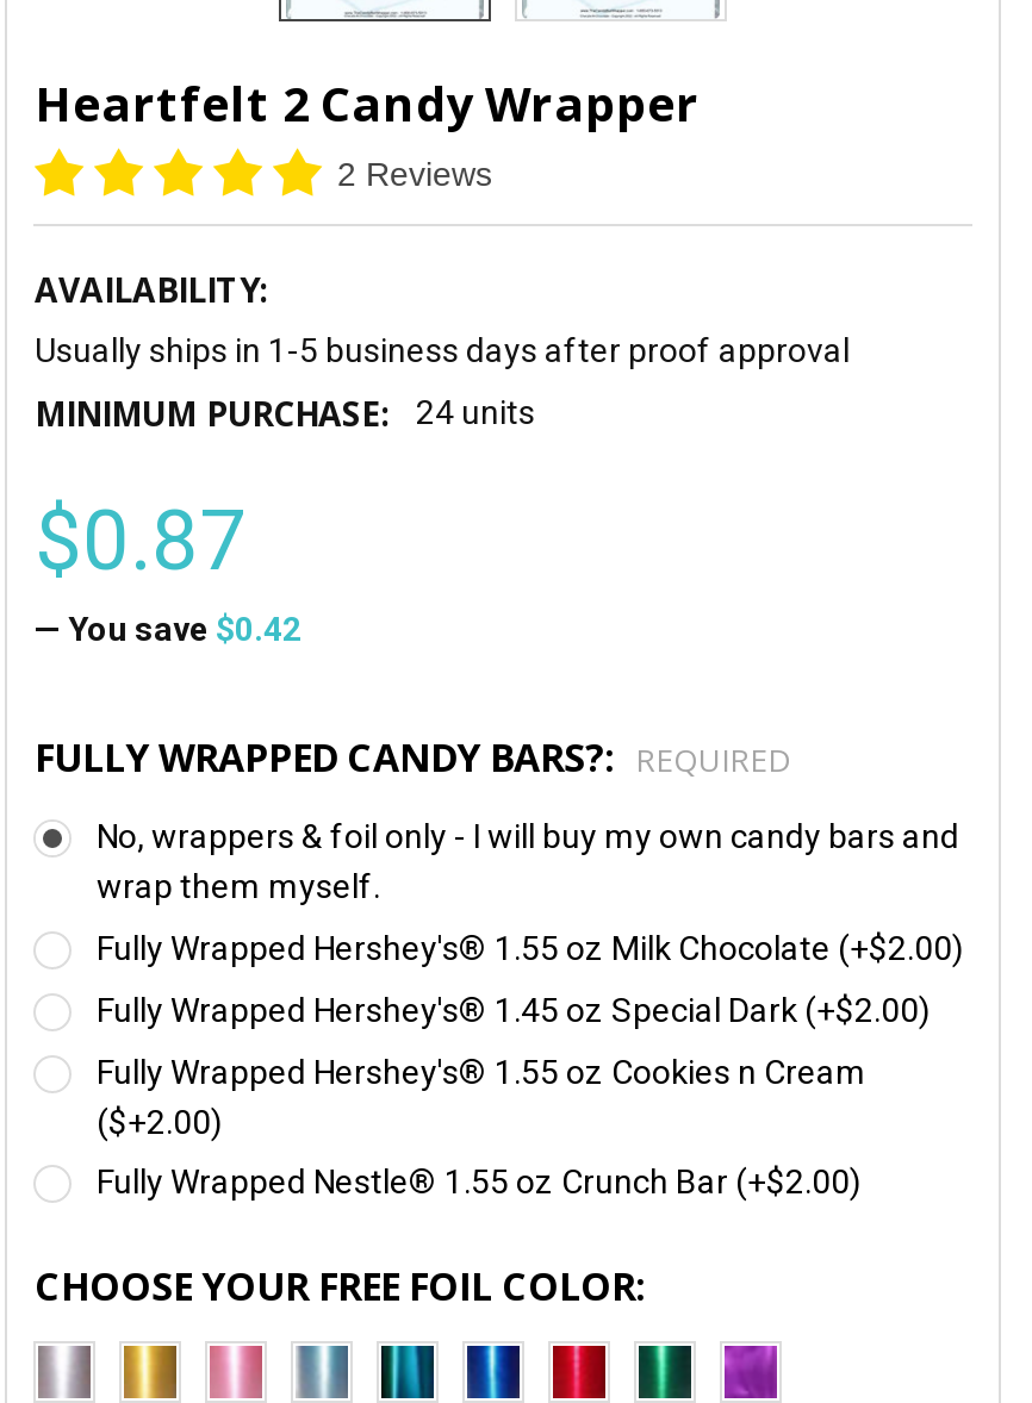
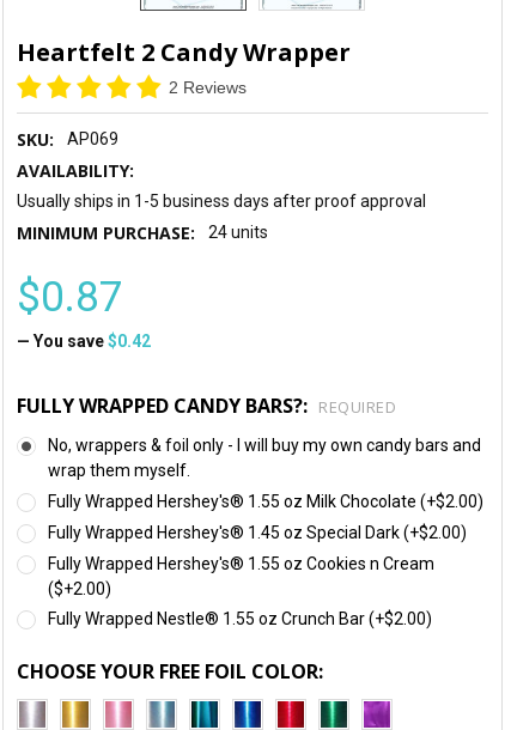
none -> [17,128,119,150] SKU: | AP069

